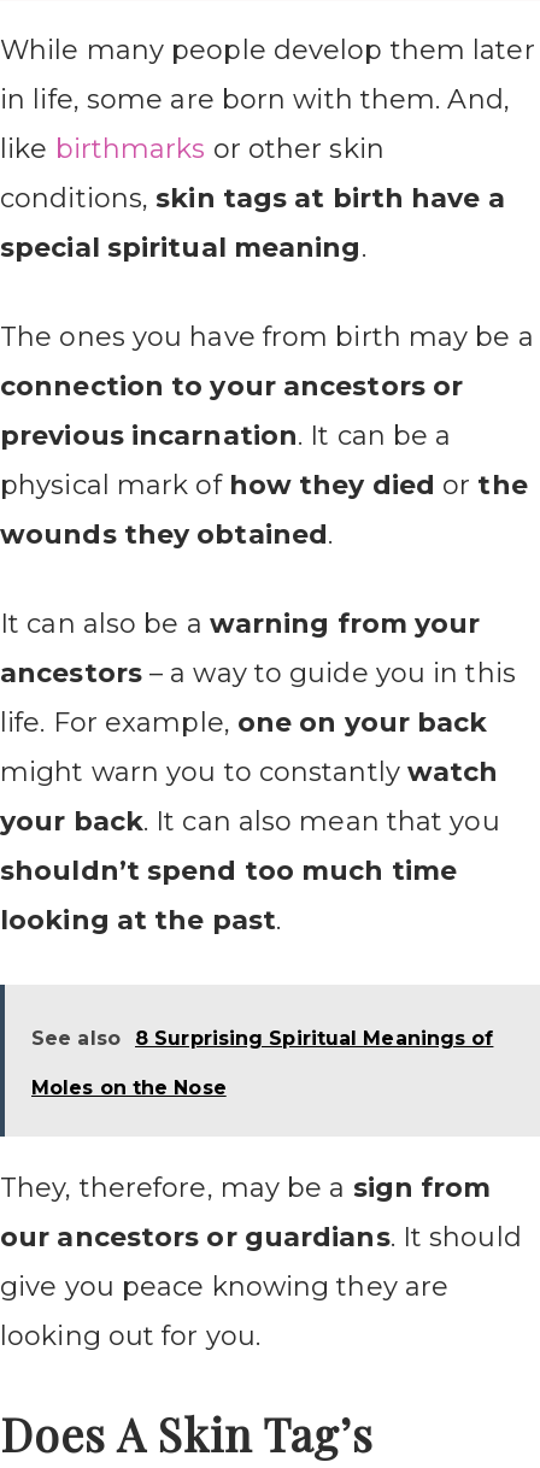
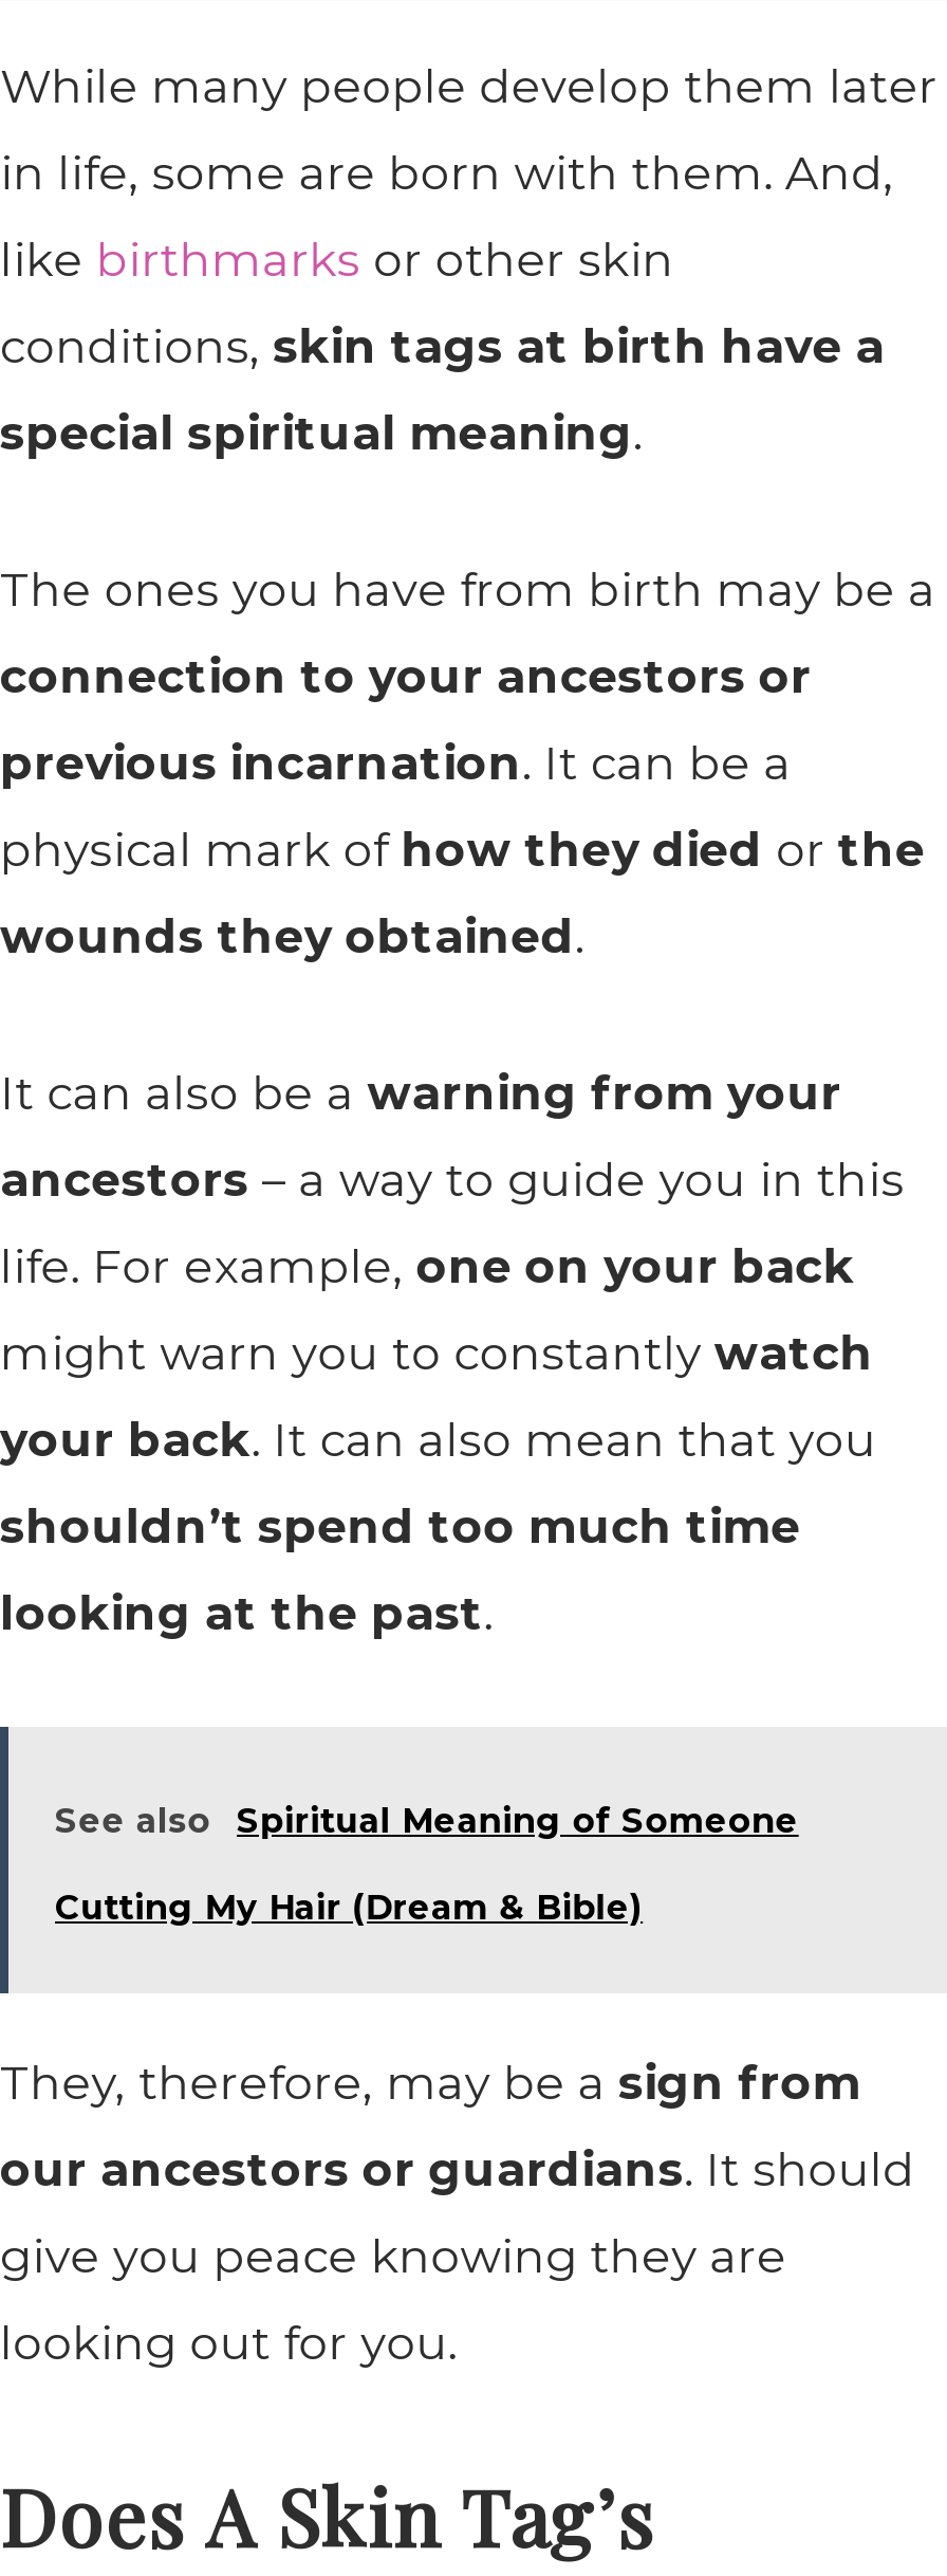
[135,1027,493,1050] 8 Surprising Spiritual Meanings of -> [237,1802,799,1842] Spiritual Meaning of Someone
[31,1076,226,1099] Moles on the Nose -> [55,1888,643,1929] Cutting My Hair (Dream & Bible)

